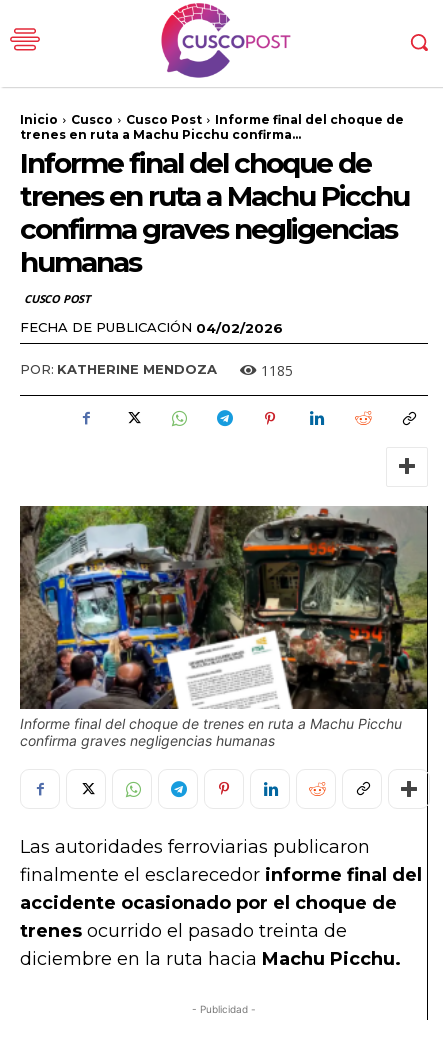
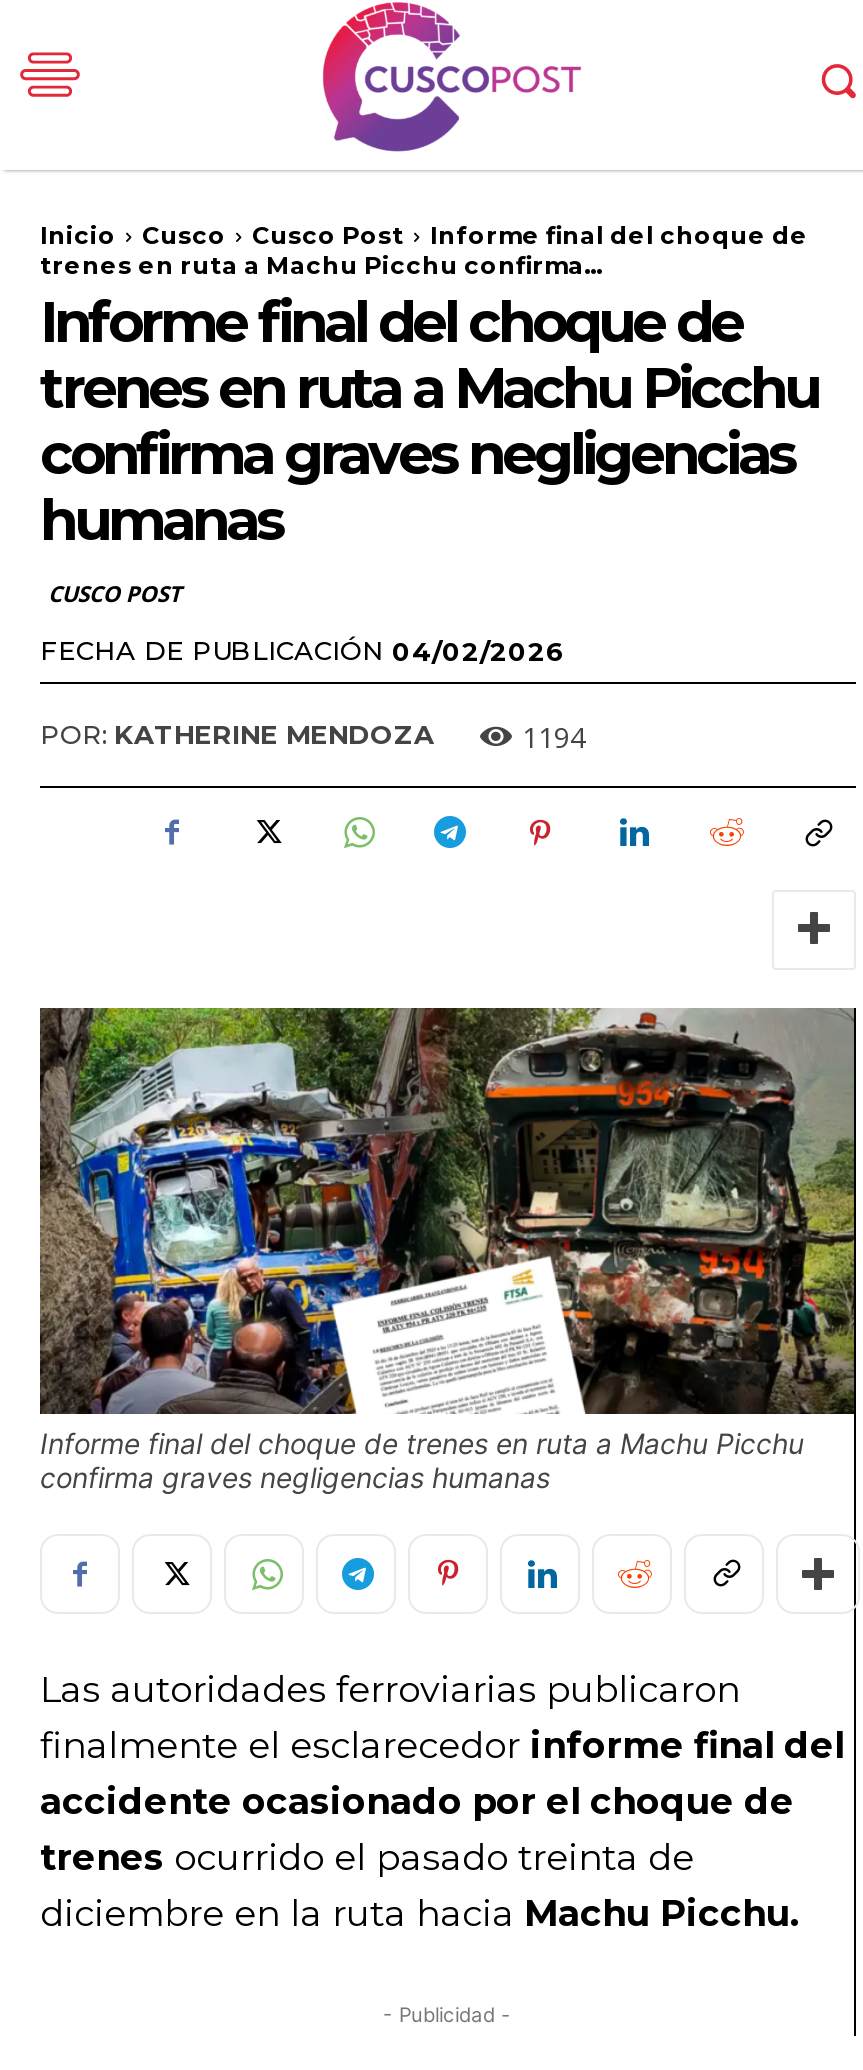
[261,361,293,380] 1185 -> [522,718,586,756] 1194

